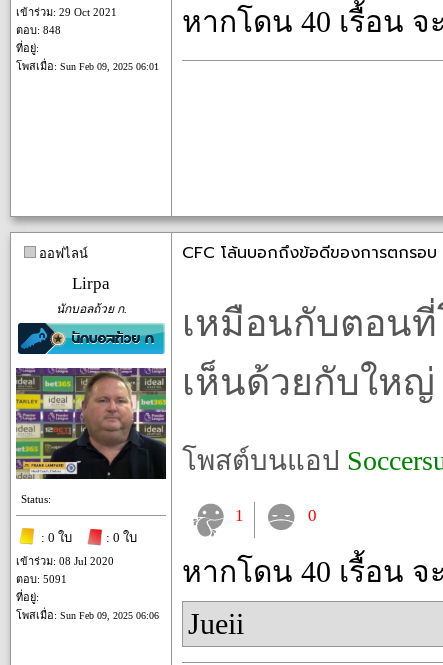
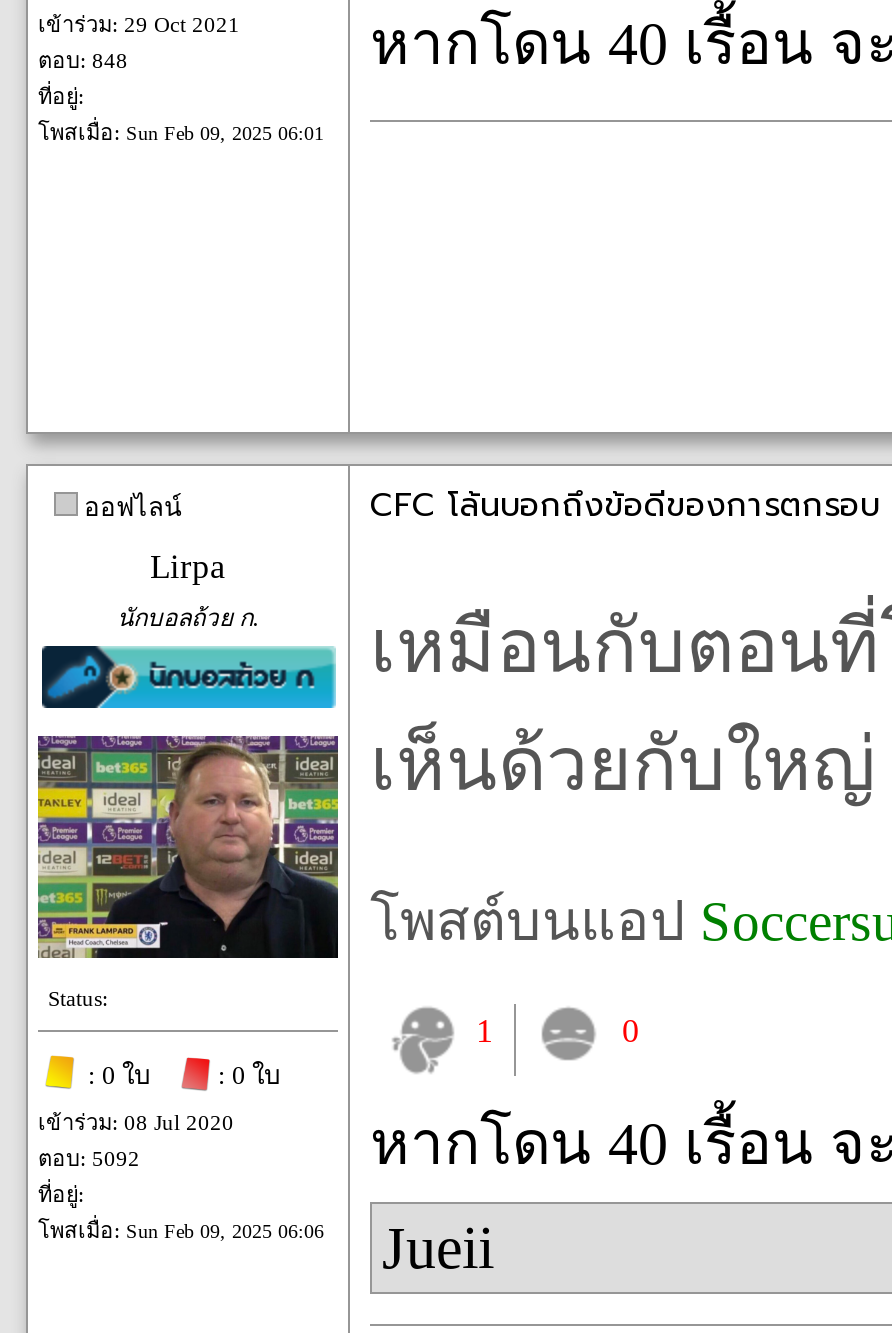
[16,573,67,585] ตอบ: 5091 -> [38,1147,140,1171] ตอบ: 5092

